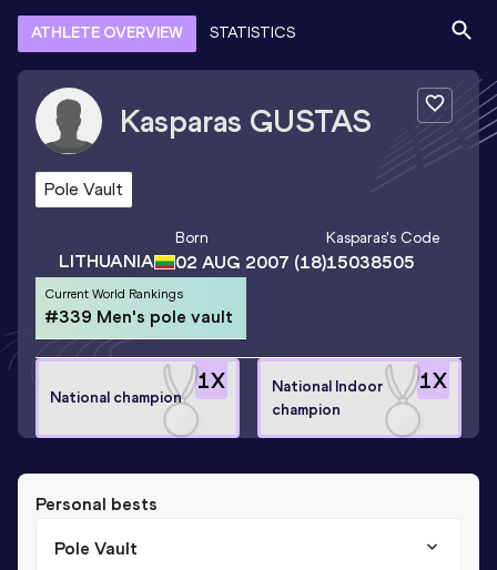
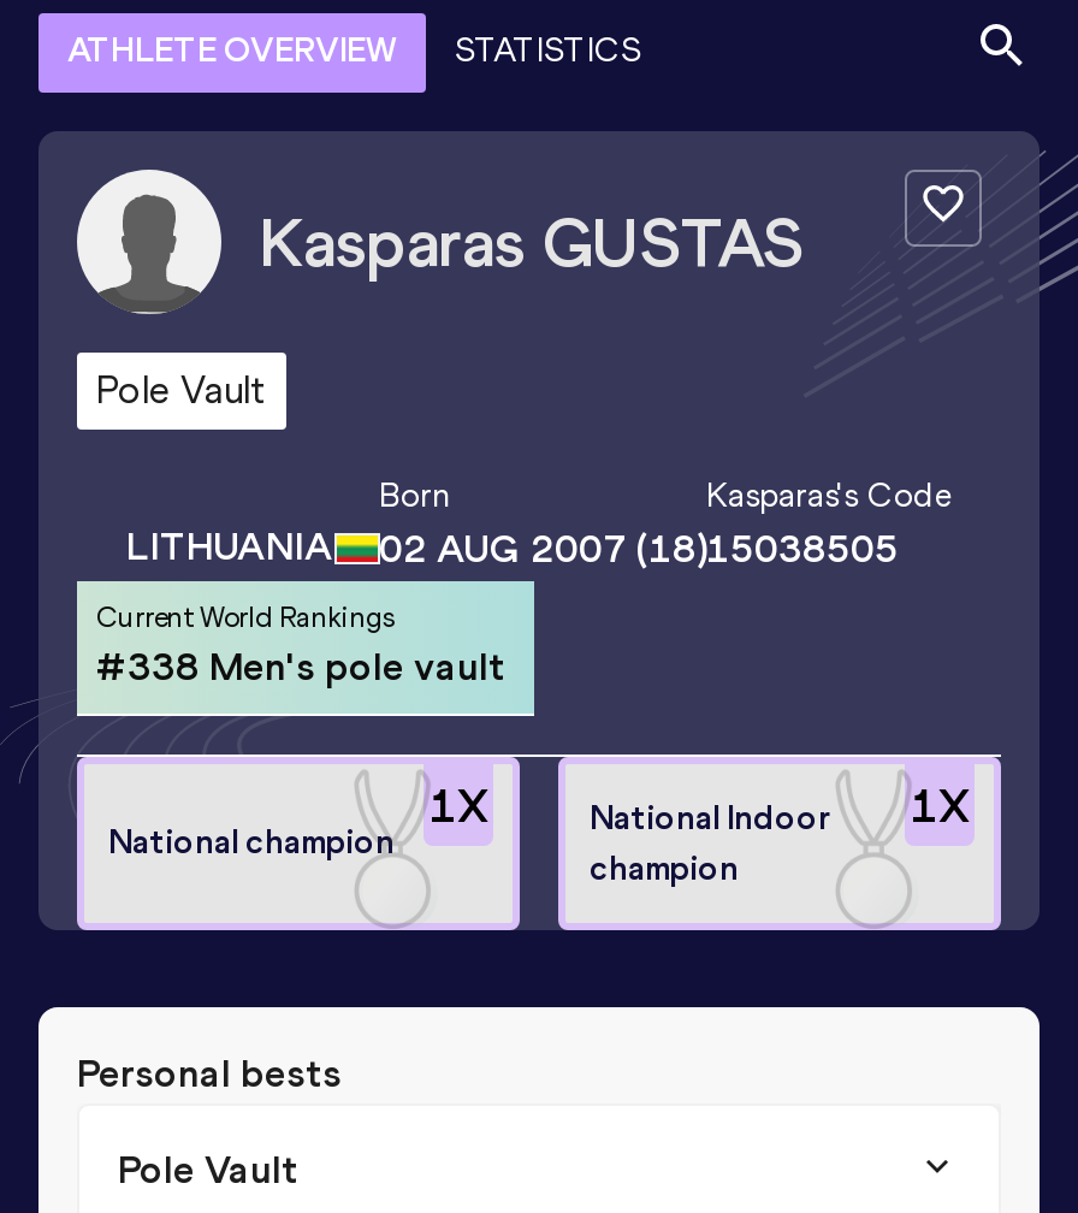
[44,306,233,327] #339 Men's pole vault -> [96,644,505,690] #338 Men's pole vault

